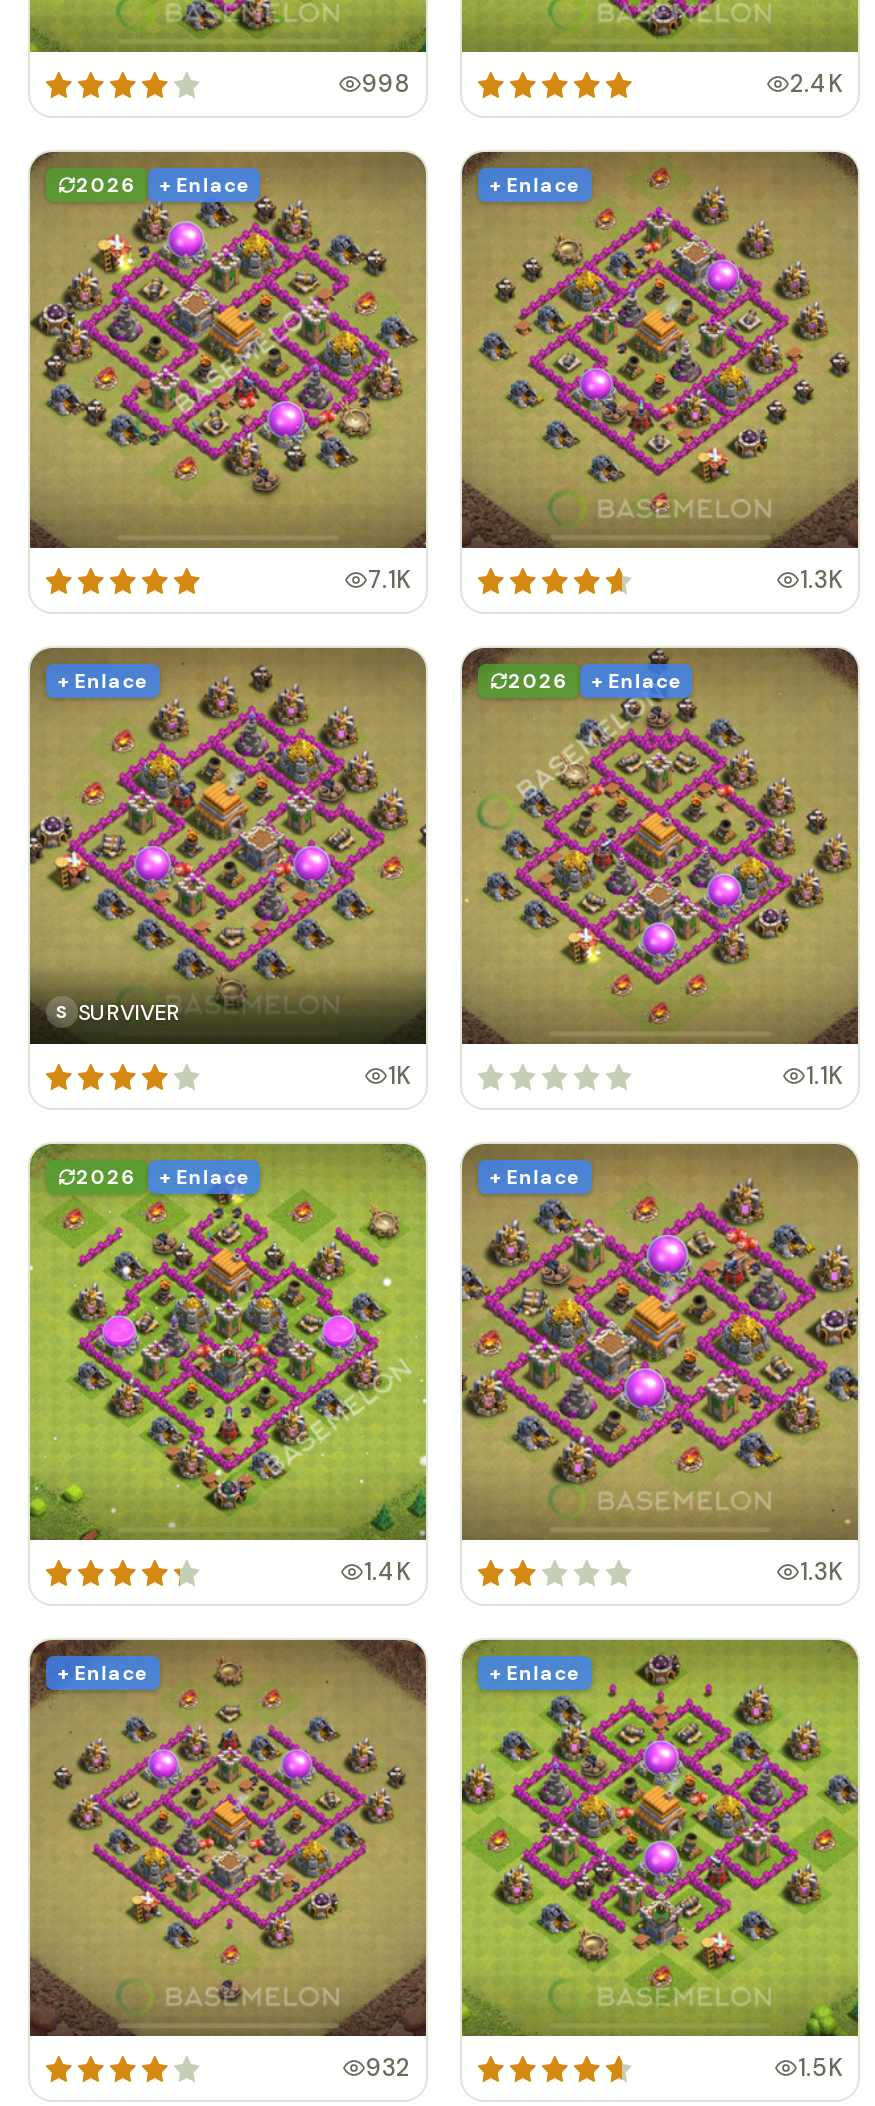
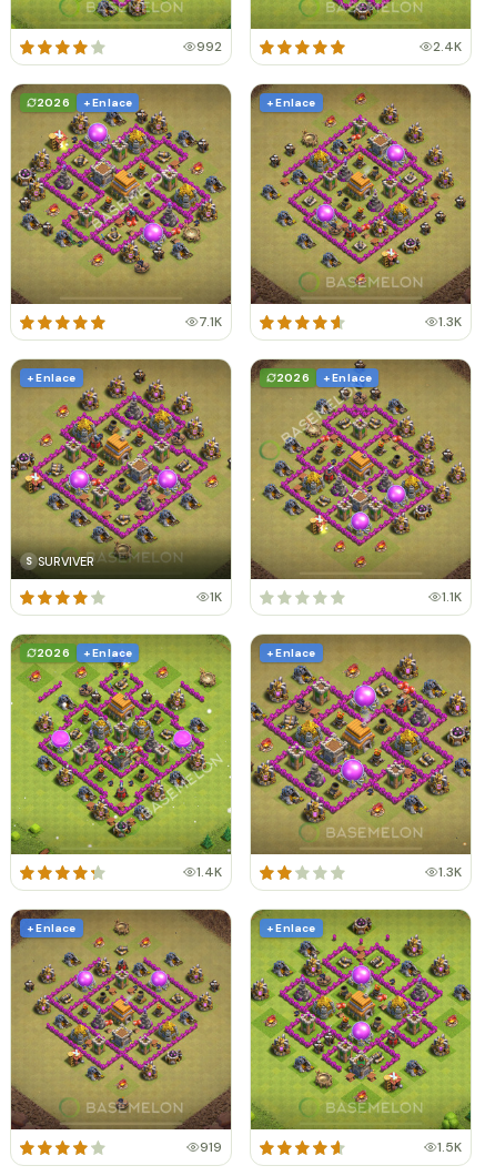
[362,68,410,100] 998 -> [196,38,222,55] 992
[366,2052,410,2084] 932 -> [200,1138,222,1156] 919

